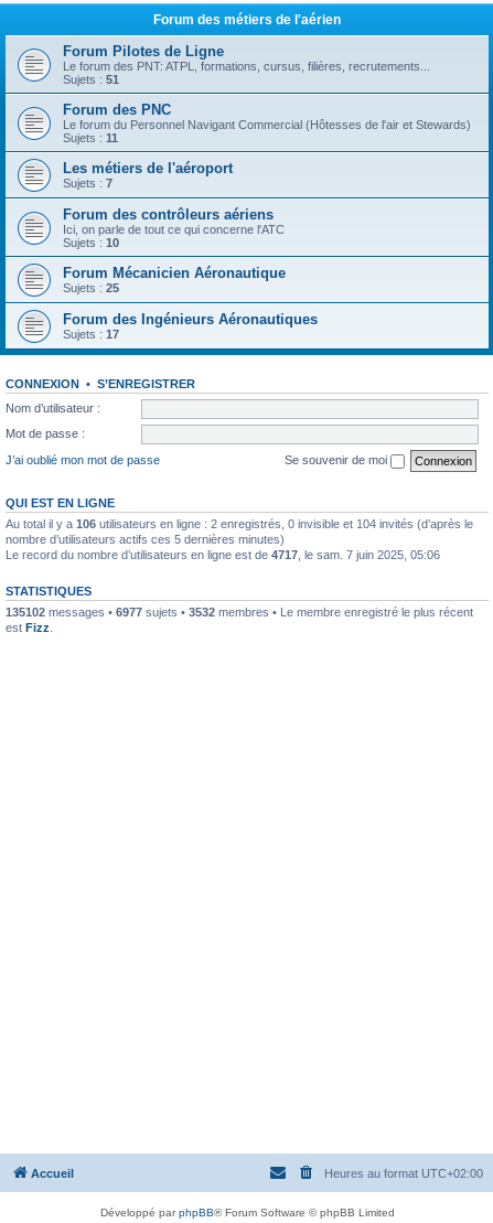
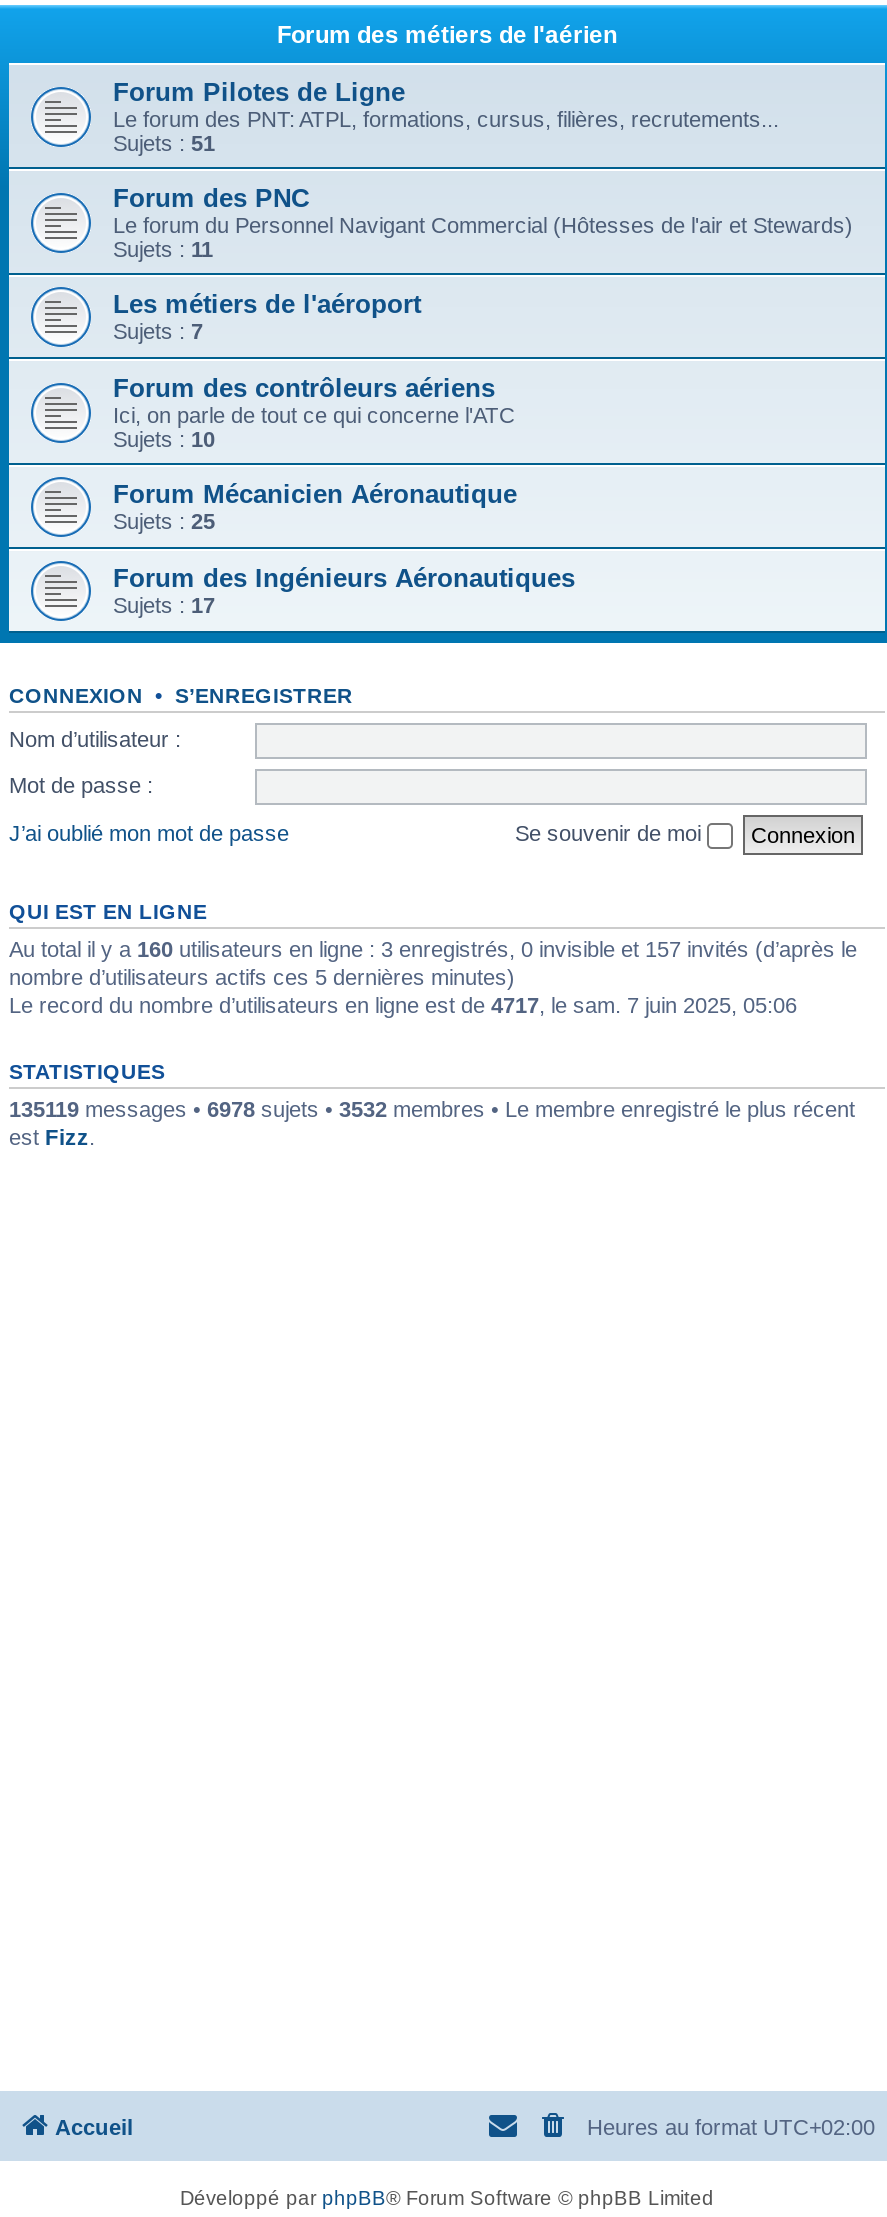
[6,517,473,530] Au total il y a 106 utilisateurs en ligne : 2 enregistrés, 0 invisible et 104 invités (d’après le -> [9,936,857,960] Au total il y a 160 utilisateurs en ligne : 3 enregistrés, 0 invisible et 157 invités (d’après le
[6,605,473,618] 135102 messages • 6977 sujets • 3532 membres • Le membre enregistré le plus récent -> [9,1096,855,1120] 135119 messages • 6978 sujets • 3532 membres • Le membre enregistré le plus récent

